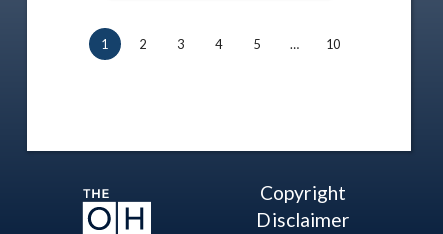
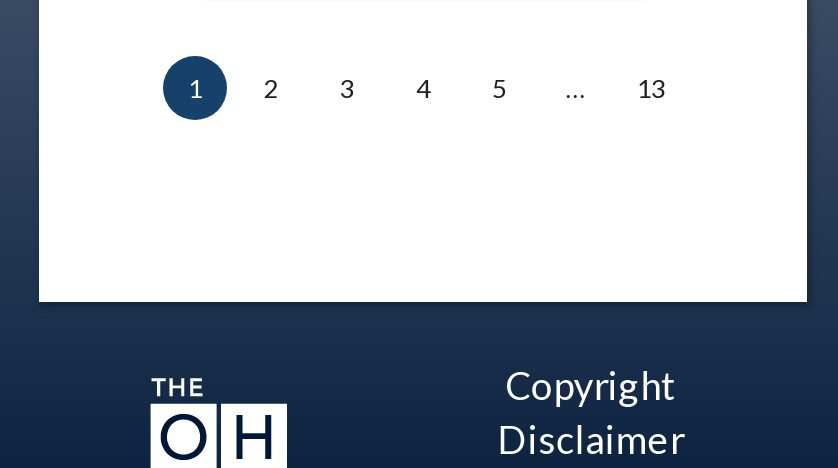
[326,36,340,52] 10 -> [637,72,665,104] 13

